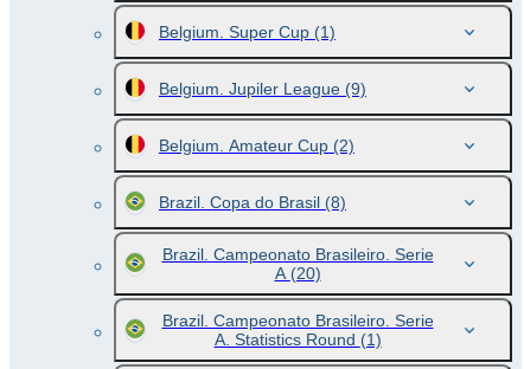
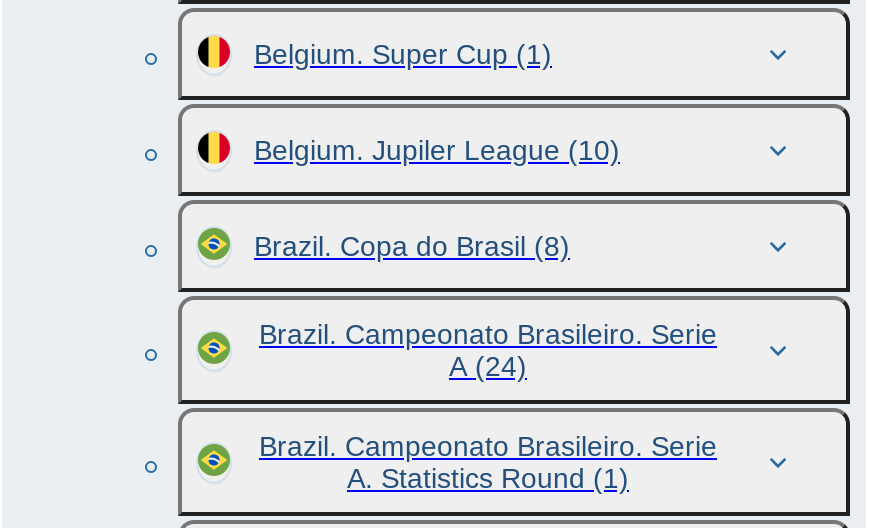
[159,79,366,155] Belgium. Jupiler League (9) | Belgium. Amateur Cup (2) -> [254,134,620,166] Belgium. Jupiler League (10)
[274,264,321,283] A (20) -> [449,350,527,382] A (24)

